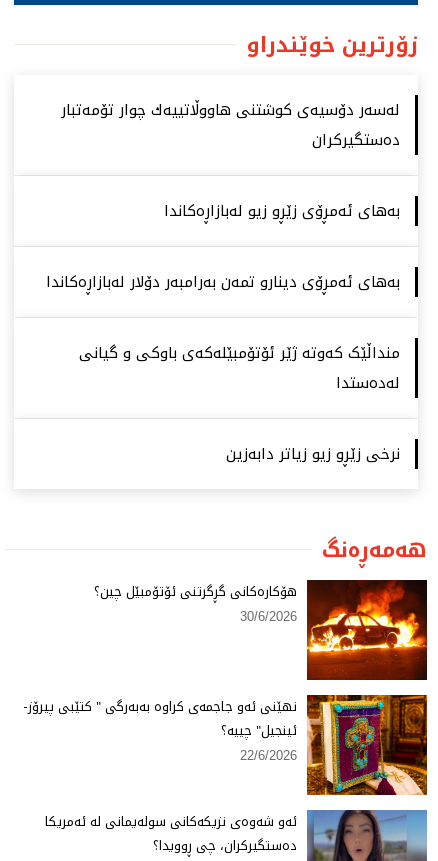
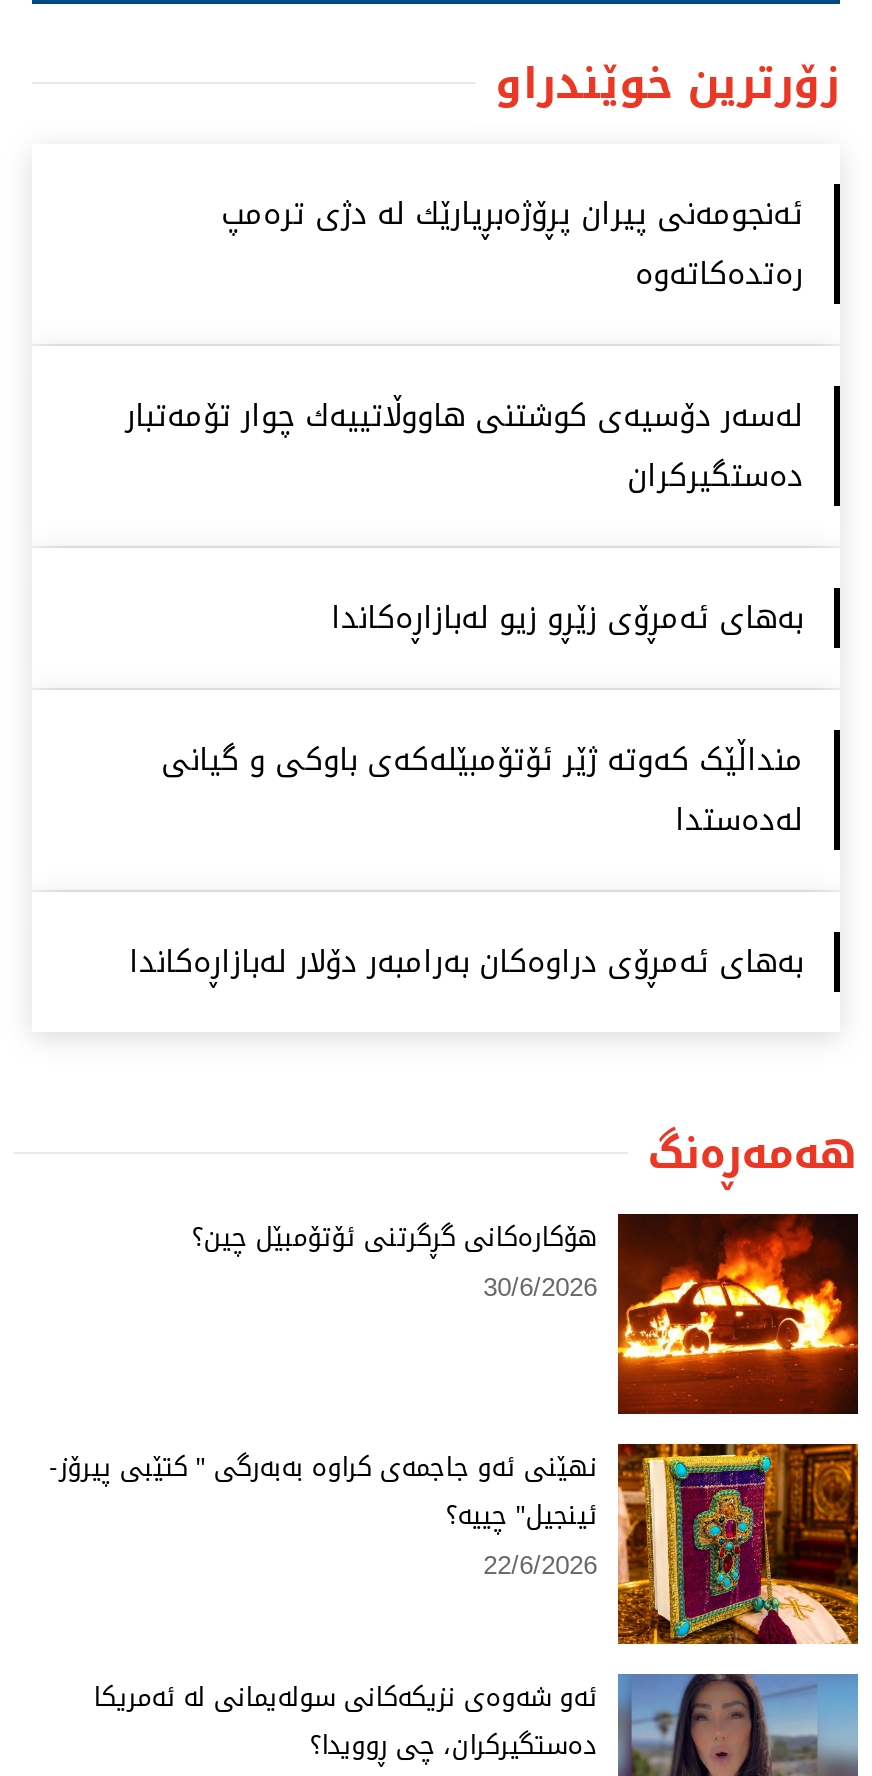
none -> [221,187,803,303] ئەنجومەنی پیران پڕۆژەبڕیارێك لە دژی ترەمپ | رەتدەكاتەوە
moved [61,96,400,225] -> [125,389,803,647]: لەسەر دۆسیەی كوشتنی هاووڵاتییەك چوار تۆمەتبار | دەستگیركران | بەهای ئەمڕۆی زێڕو زیو لەبازاڕەكاندا
[46,268,400,296] بەهای ئەمڕۆی دینارو تمەن بەرامبەر دۆلار لەبازاڕەكاندا -> none
[226,440,400,468] نرخی زێڕو زیو زیاتر دابەزین -> [129,935,803,991] بەهای ئەمڕۆی دراوەكان بەرامبەر دۆلار لەبازاڕەكاندا

